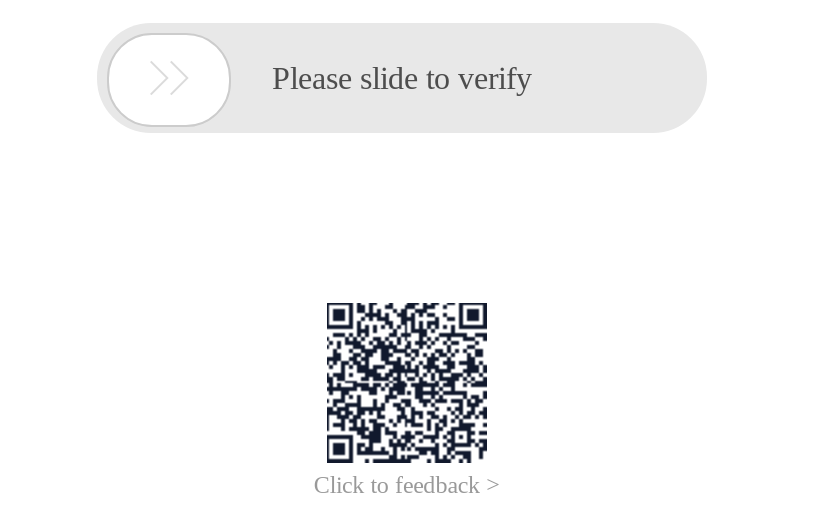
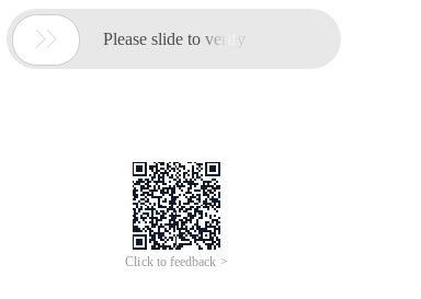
[327,301,489,465] [image] -> [133,161,221,251] [image]

